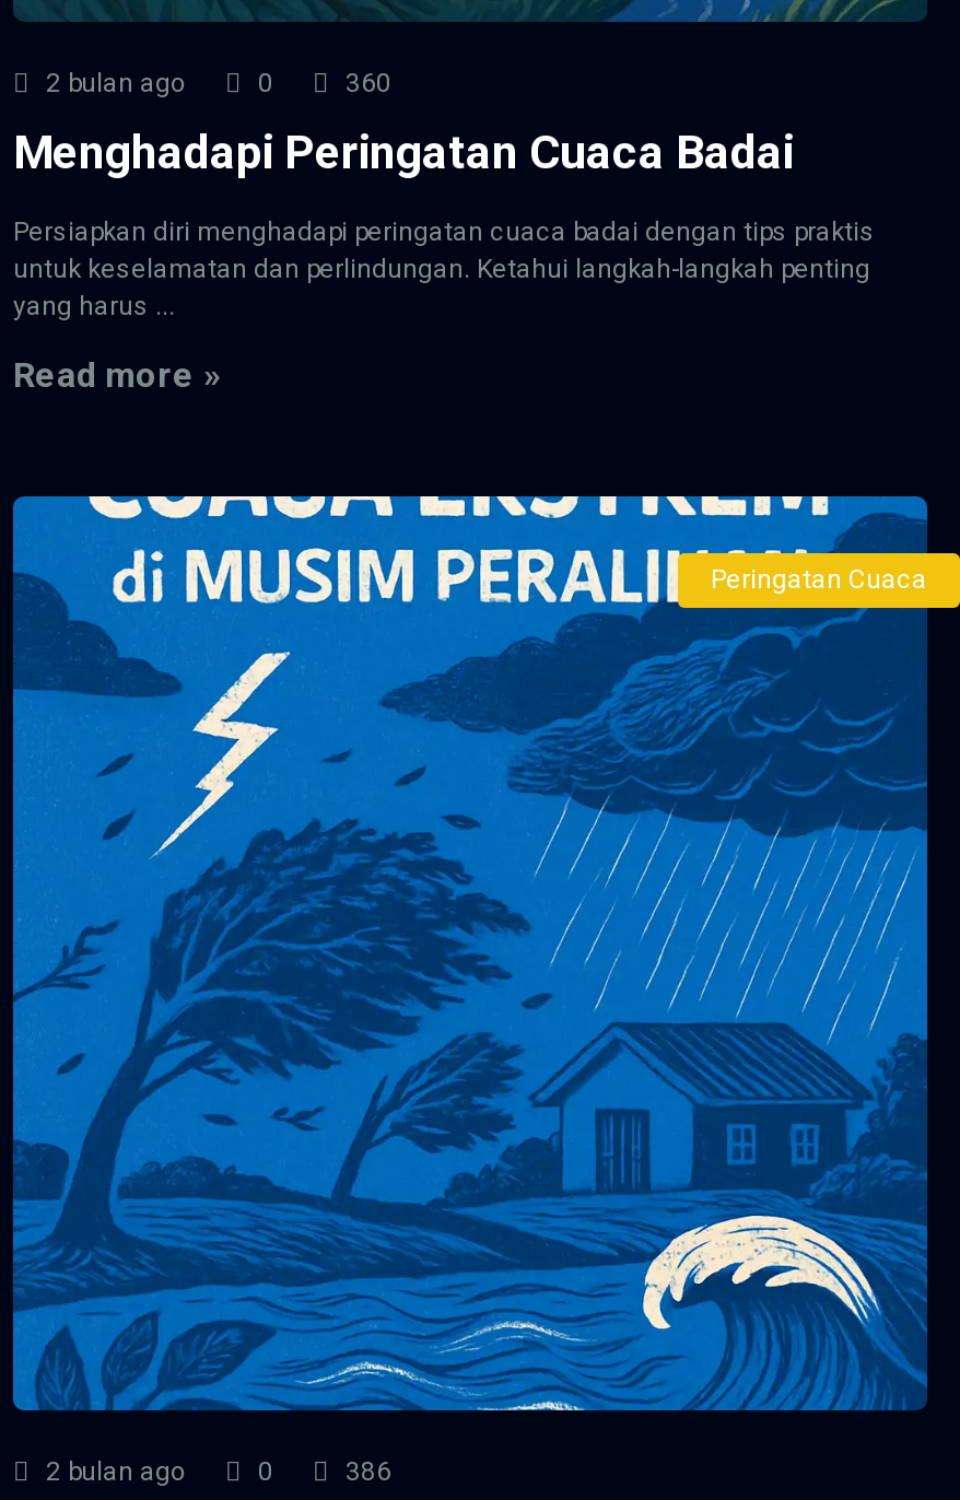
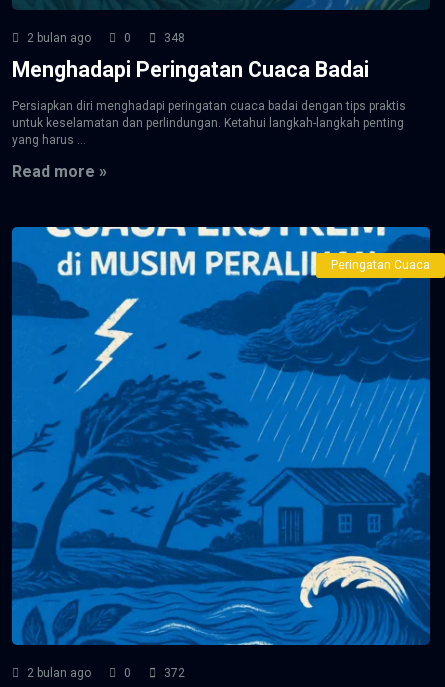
[339,68,391,98] 360 -> [161,31,185,45] 348
[339,1456,391,1487] 386 -> [161,666,185,680] 372

